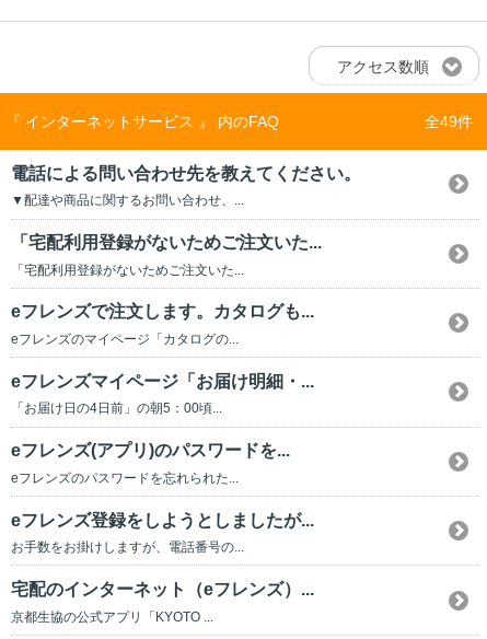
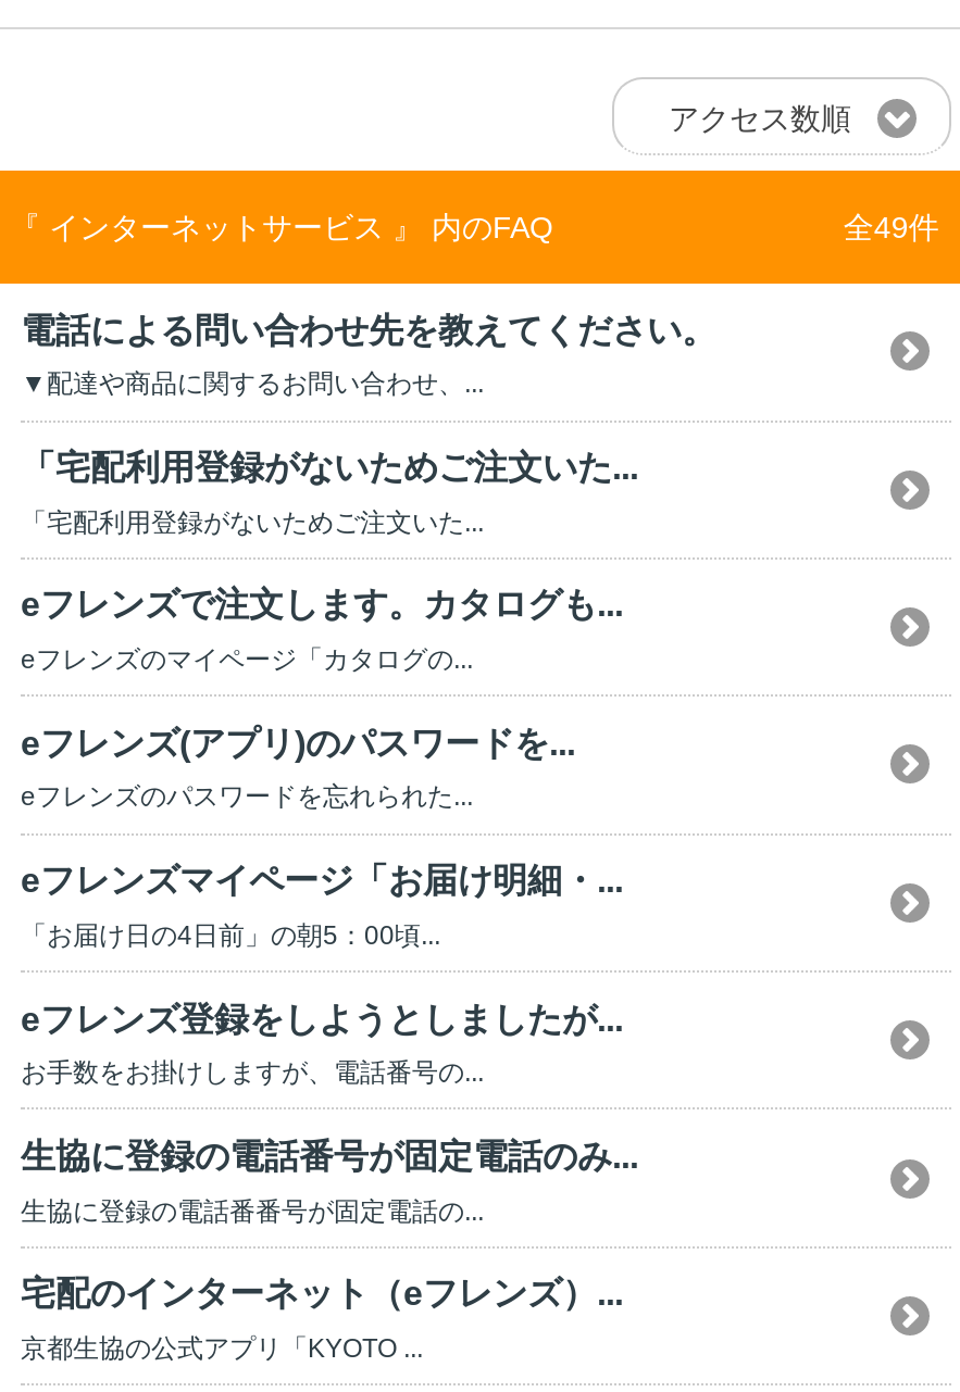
moved [11,441,290,486] -> [21,724,575,813]: eフレンズ(アプリ)のパスワードを... | eフレンズのパスワードを忘れられた...
none -> [21,1138,638,1226] 生協に登録の電話番号が固定電話のみ... | 生協に登録の電話番番号が固定電話の...

